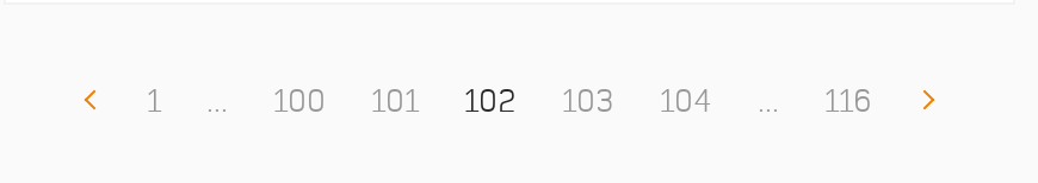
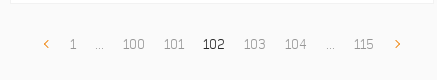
[824,86,872,119] 116 -> [354,38,374,52] 115

